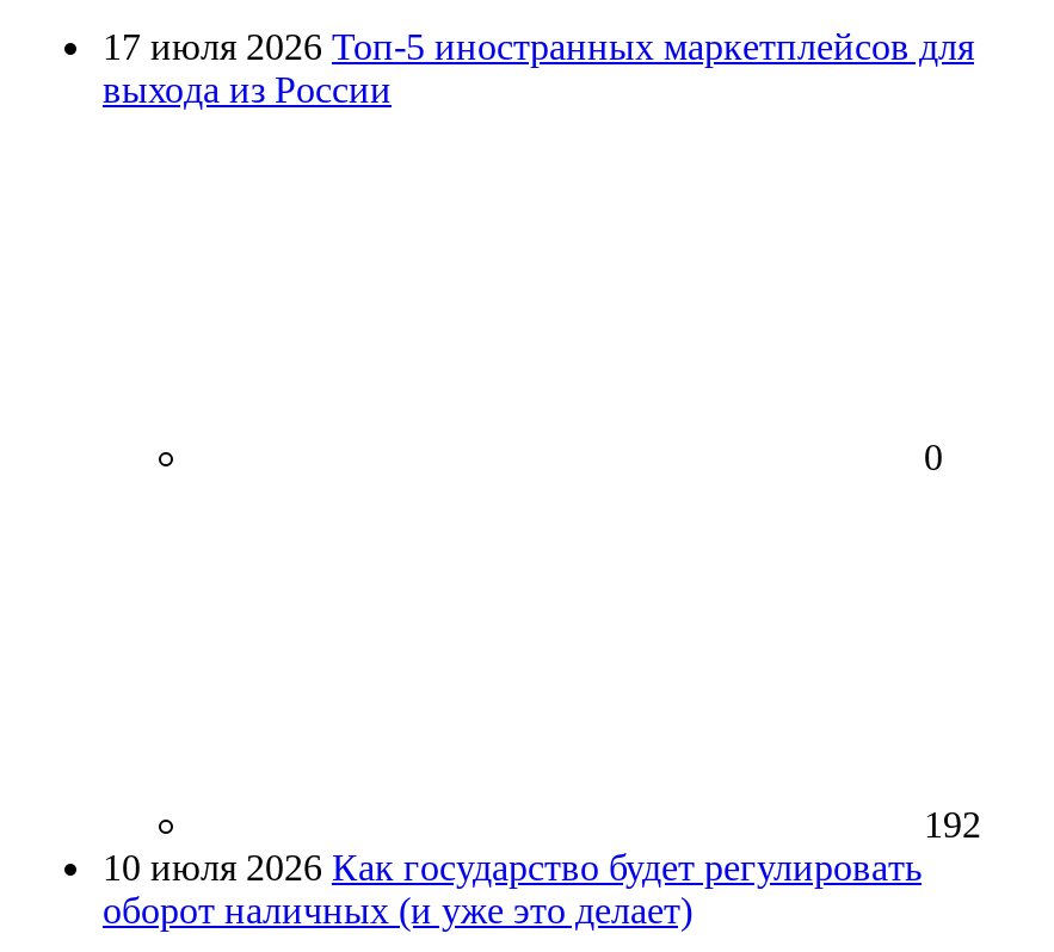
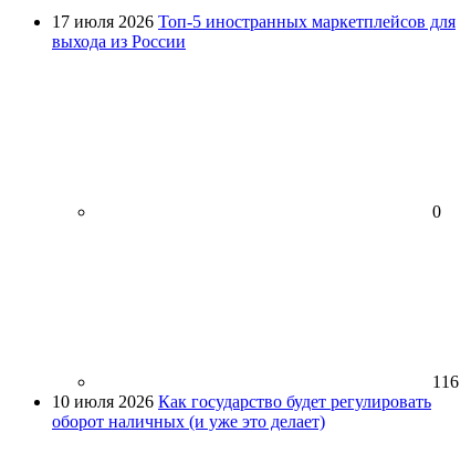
[924,804,981,845] 192 -> [432,372,459,391] 116

